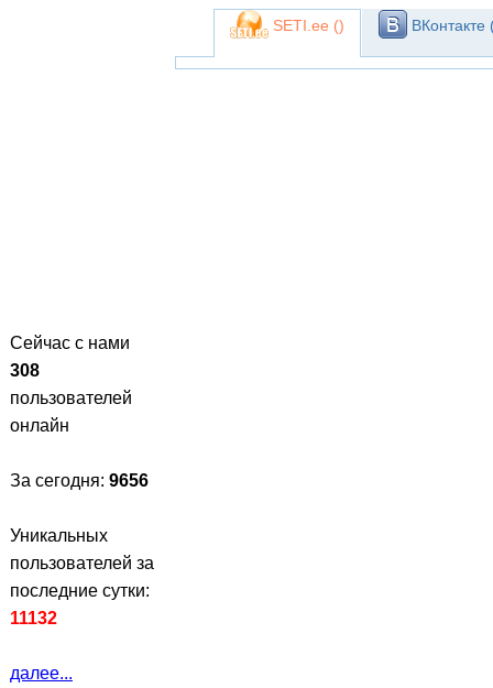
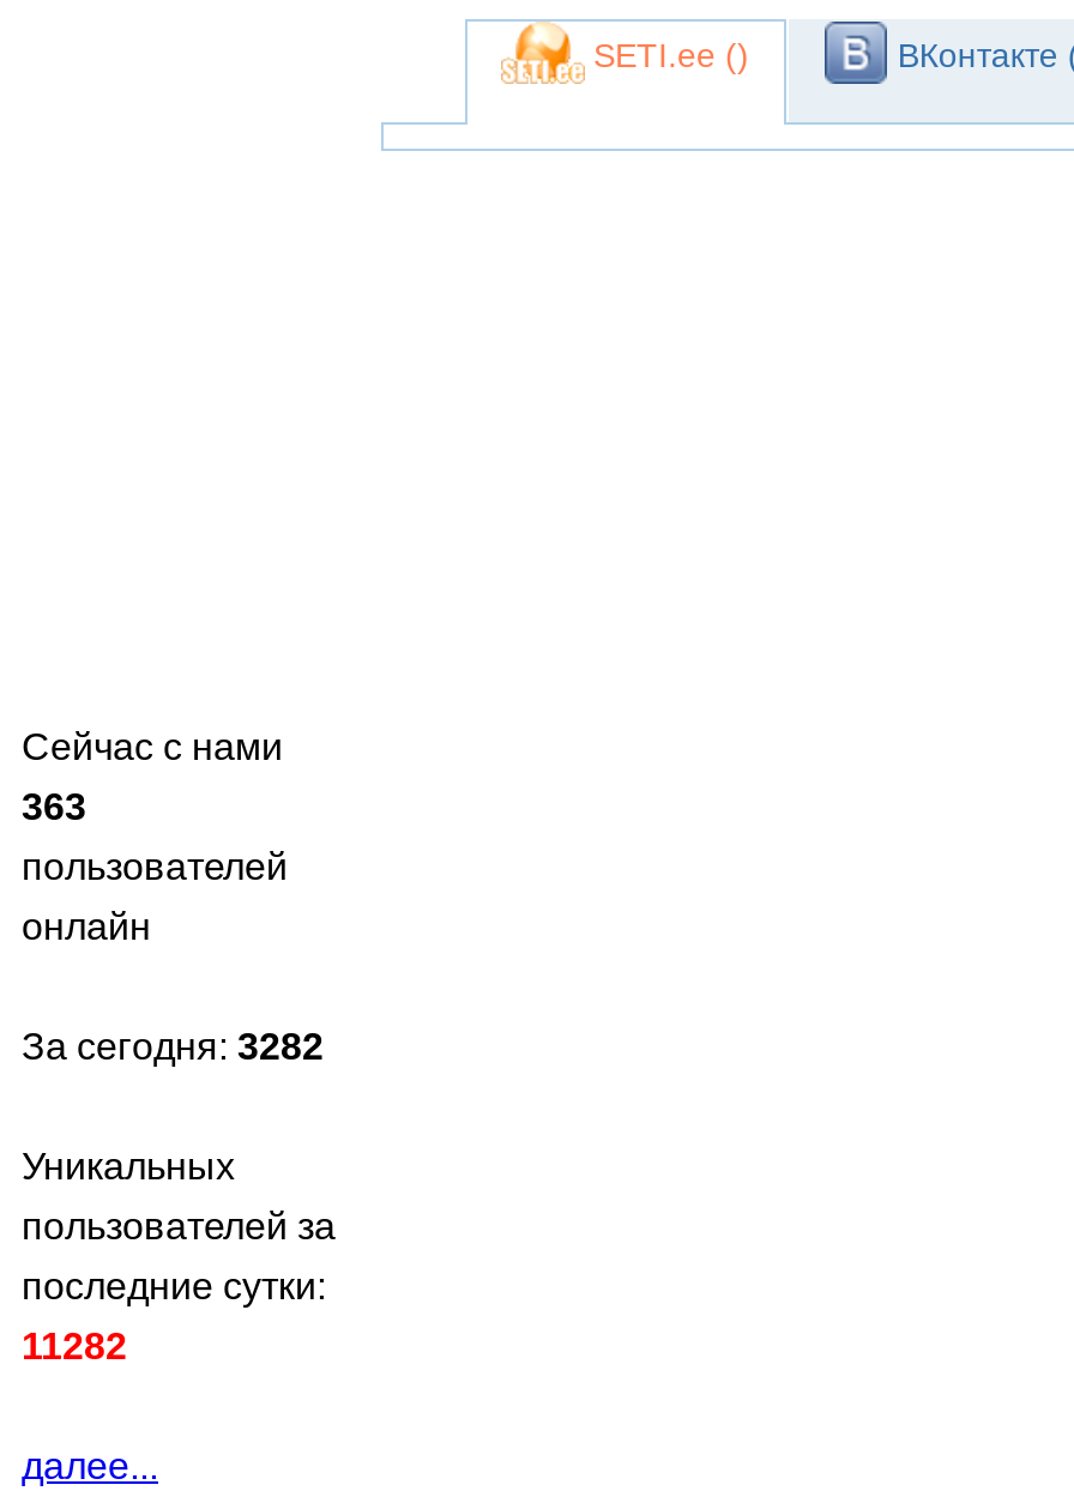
[10,361,40,380] 308 -> [22,786,86,827] 363
[10,471,149,490] За сегодня: 9656 -> [22,1026,324,1067] За сегодня: 3282
[10,609,57,627] 11132 -> [22,1326,127,1366] 11282

